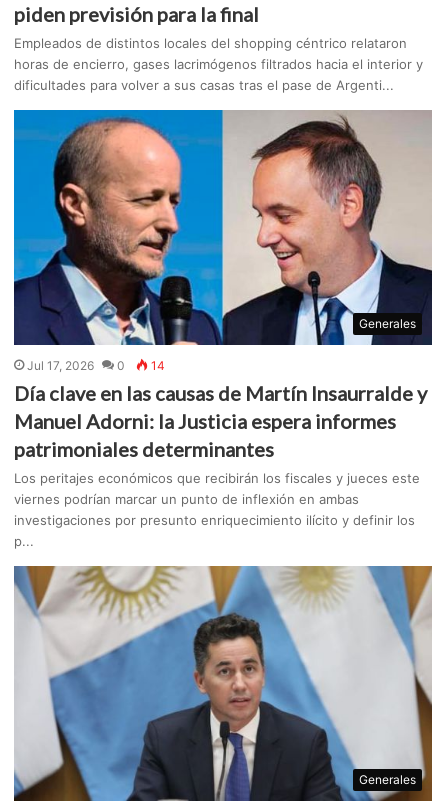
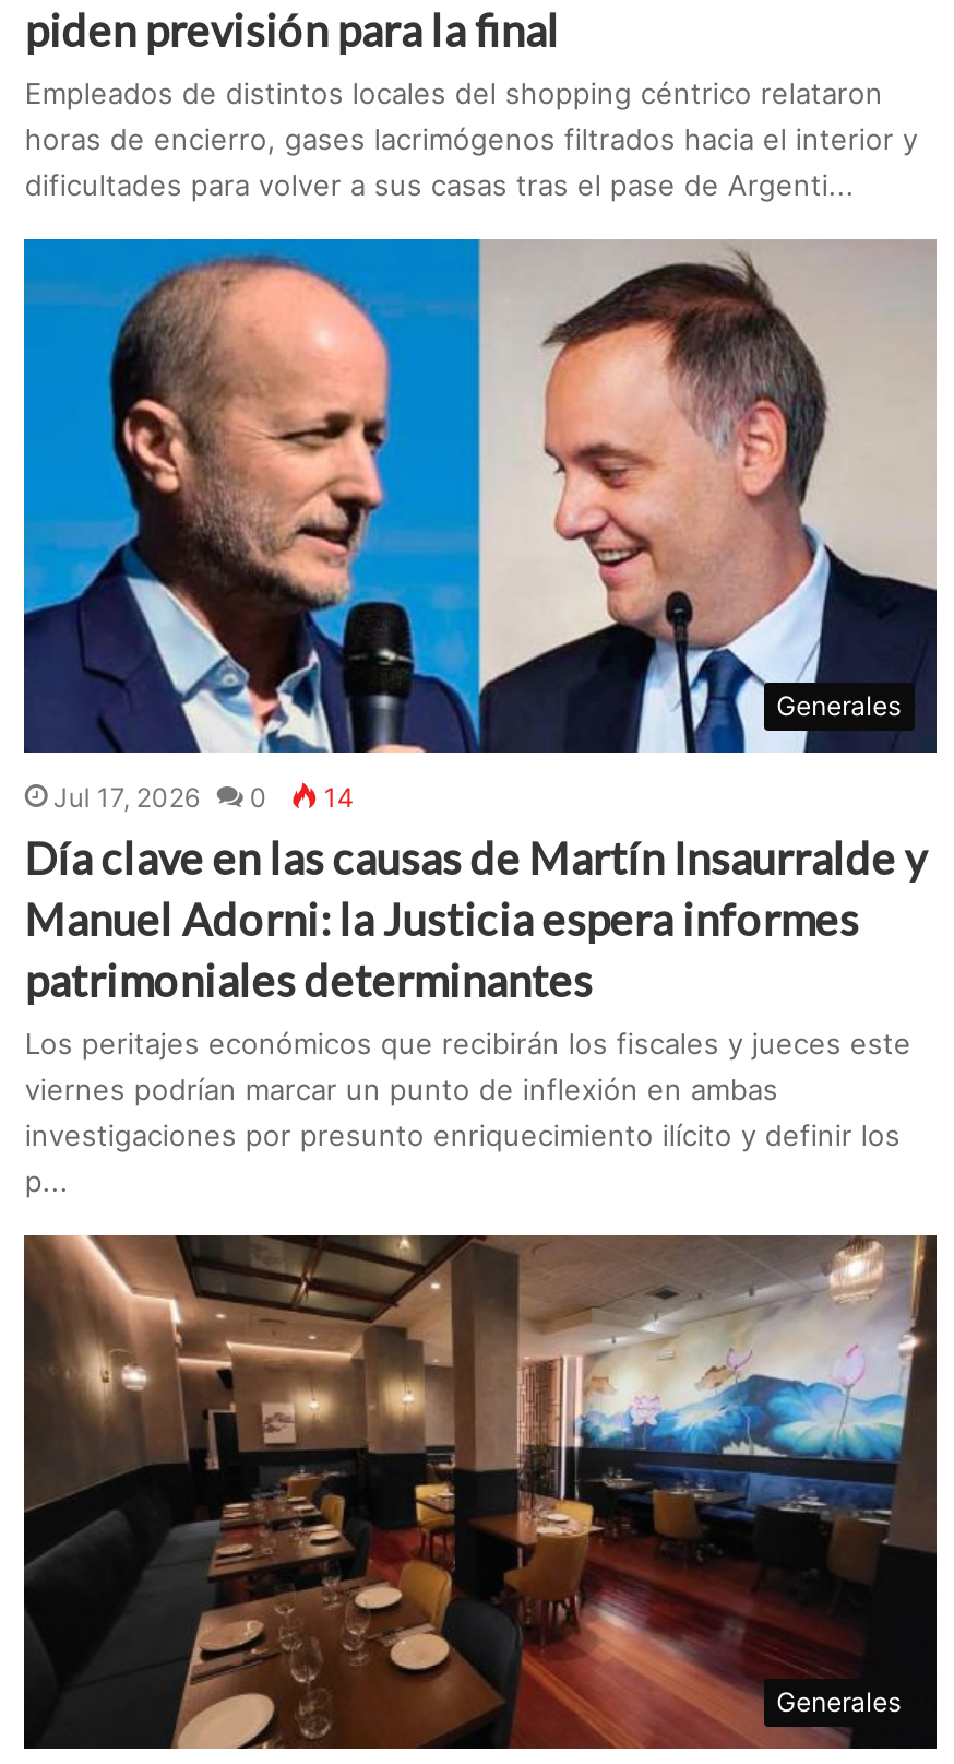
[13,565,433,802] [image] -> [22,1232,939,1752] [image]

